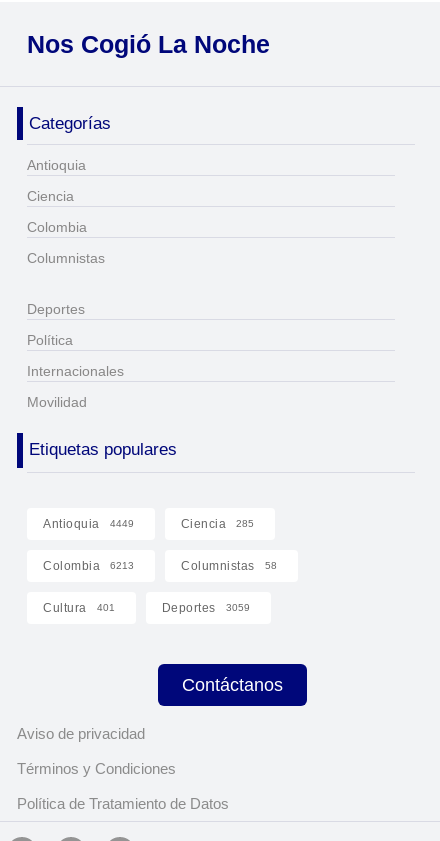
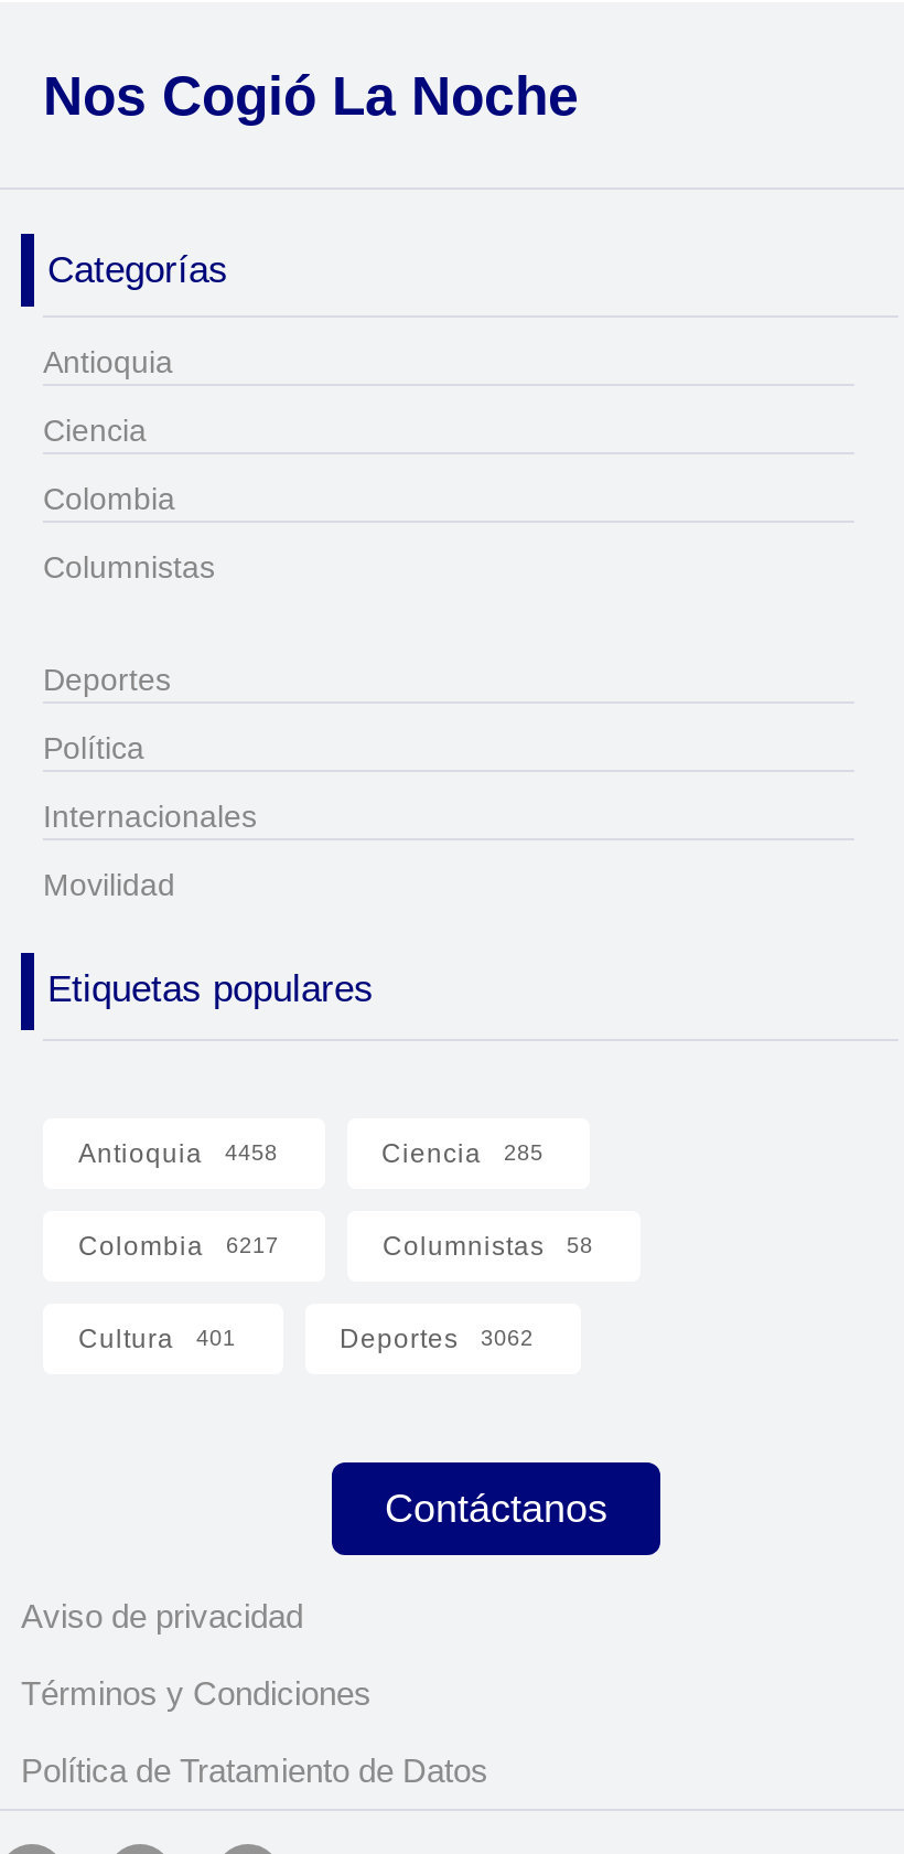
[43,517,133,531] Antioquia 4449 -> [78,1139,278,1170] Antioquia 4458
[43,559,134,573] Colombia 6213 -> [78,1232,279,1262] Colombia 6217
[161,601,249,615] Deportes 3059 -> [340,1324,534,1355] Deportes 3062

